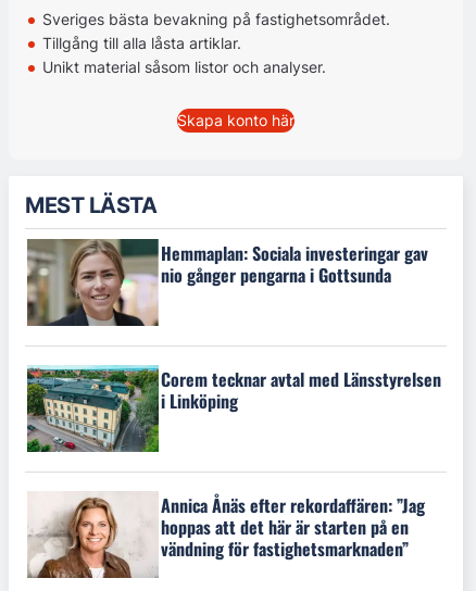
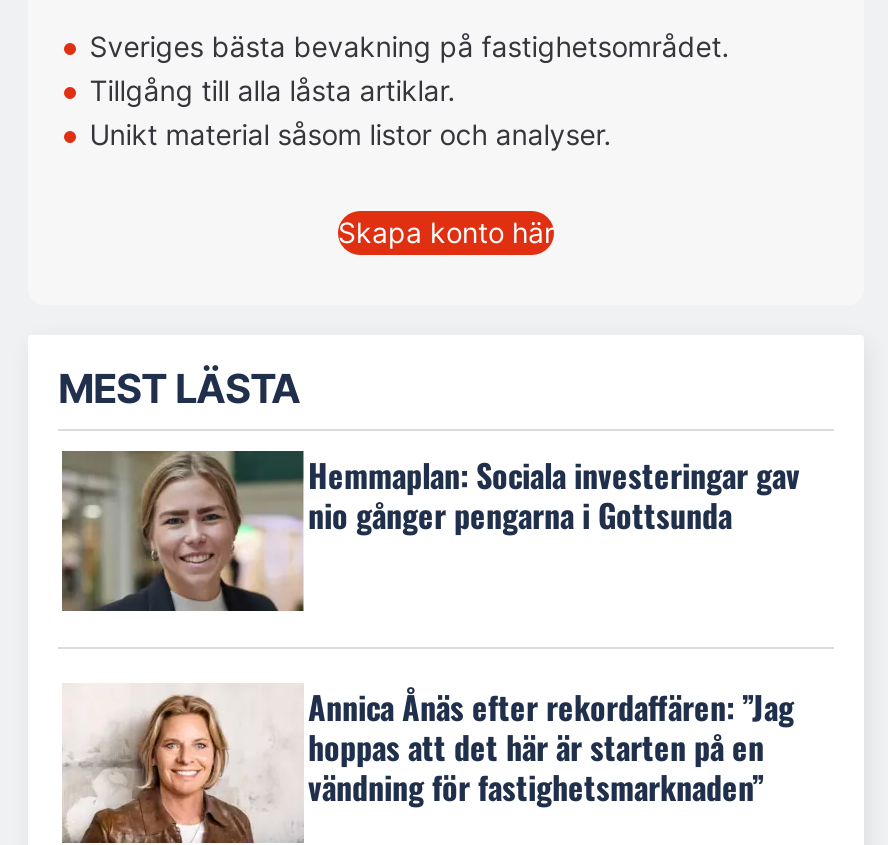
[26,365,441,453] [image] | Corem tecknar avtal med Länsstyrelsen | i Linköping -> none

